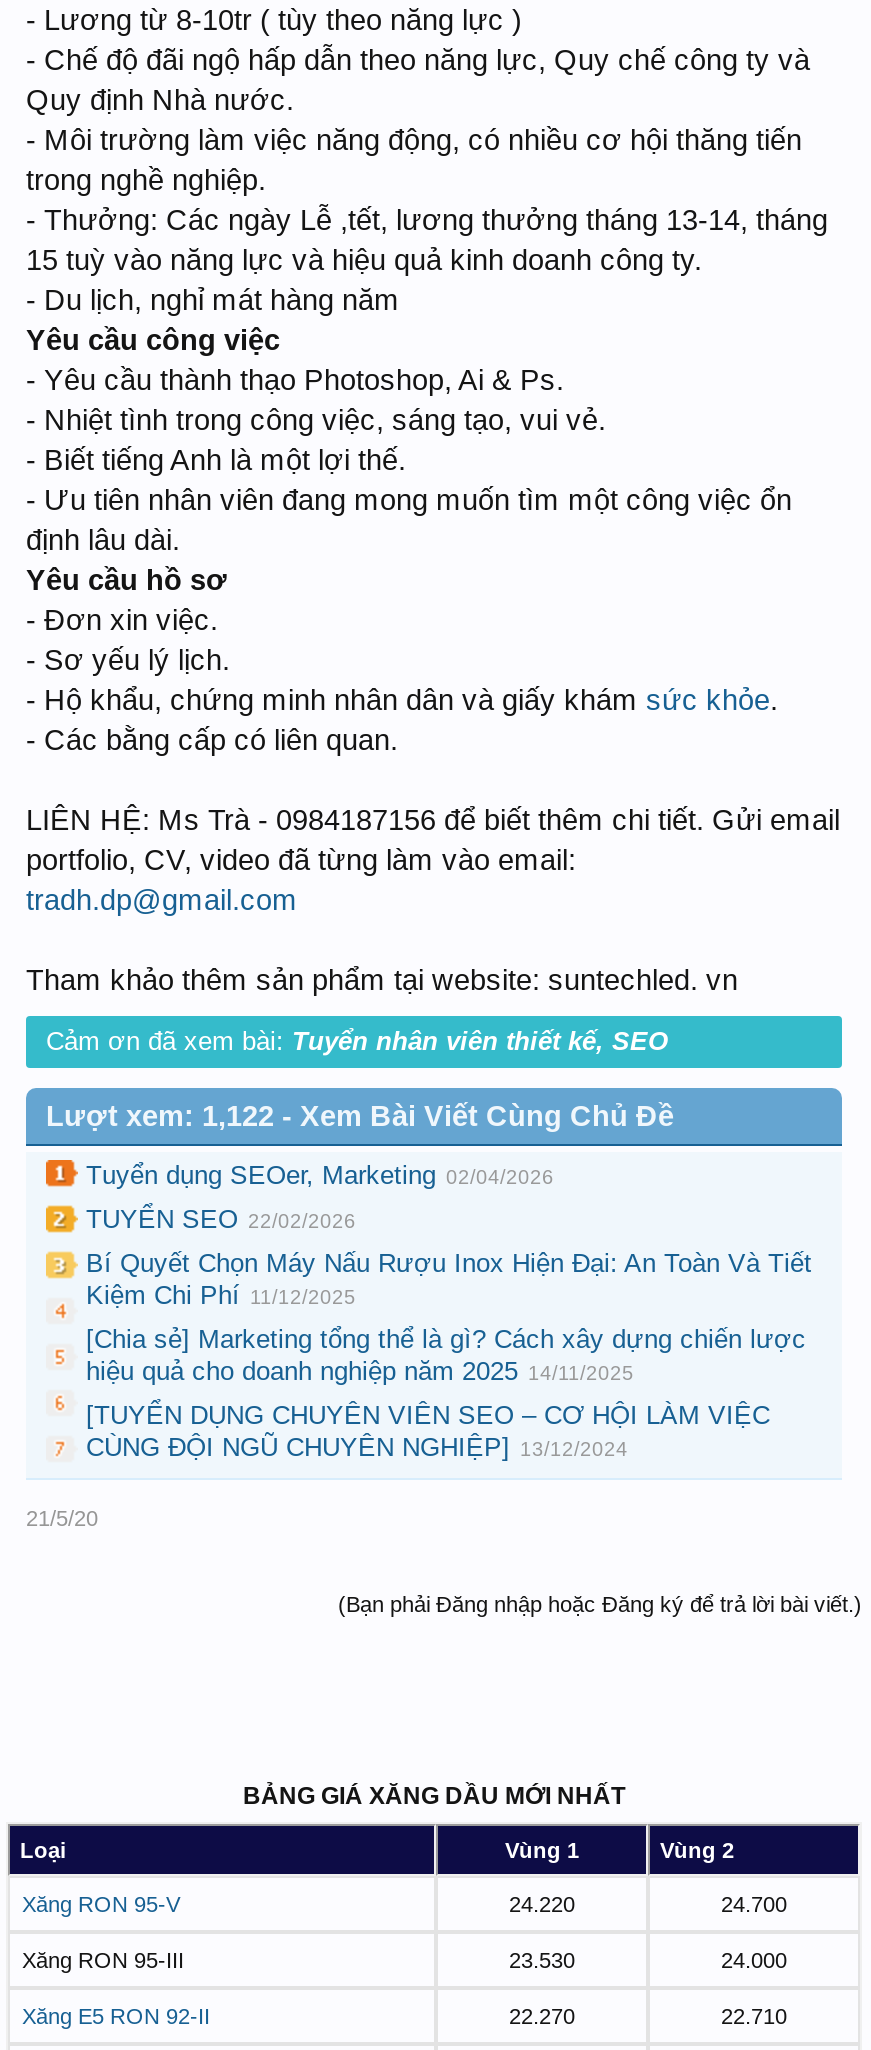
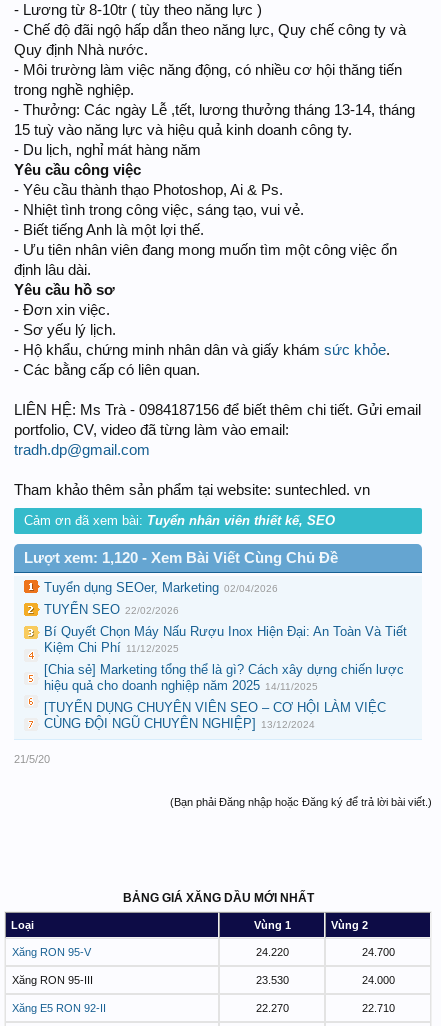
[46,1100,674,1132] Lượt xem: 1,122 - Xem Bài Viết Cùng Chủ Đề -> [24,550,338,566] Lượt xem: 1,120 - Xem Bài Viết Cùng Chủ Đề

